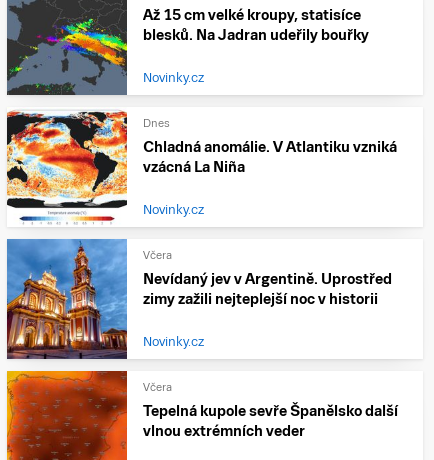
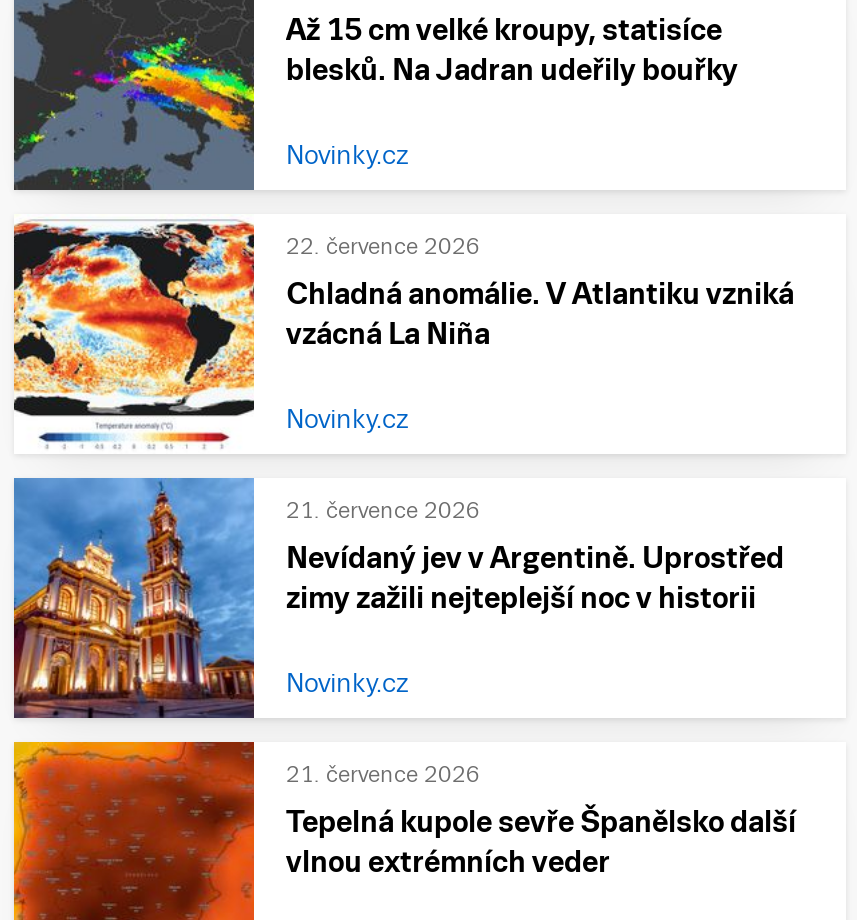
[143,117,170,129] Dnes -> [286,234,480,258] 22. července 2026
[143,249,172,261] Včera -> [286,498,480,522] 21. července 2026
[143,381,172,393] Včera -> [286,762,480,786] 21. července 2026

